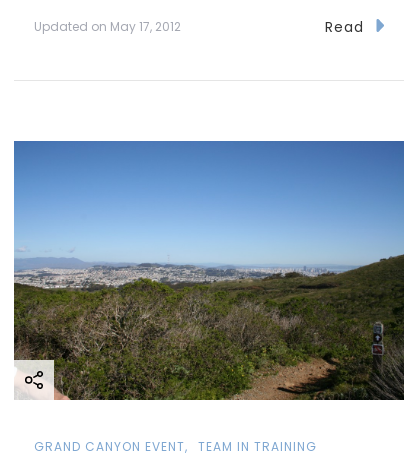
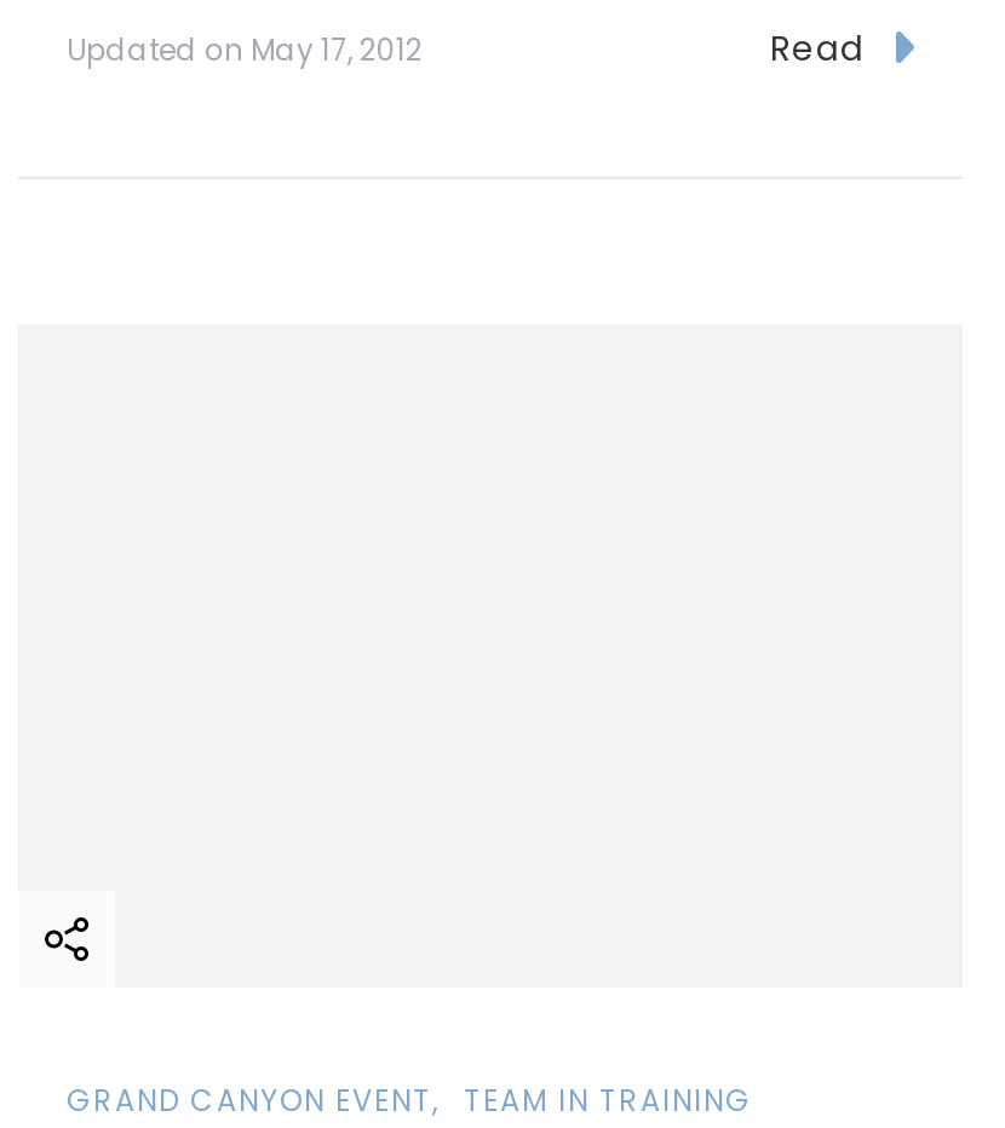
[13,140,405,401] [image] -> none

